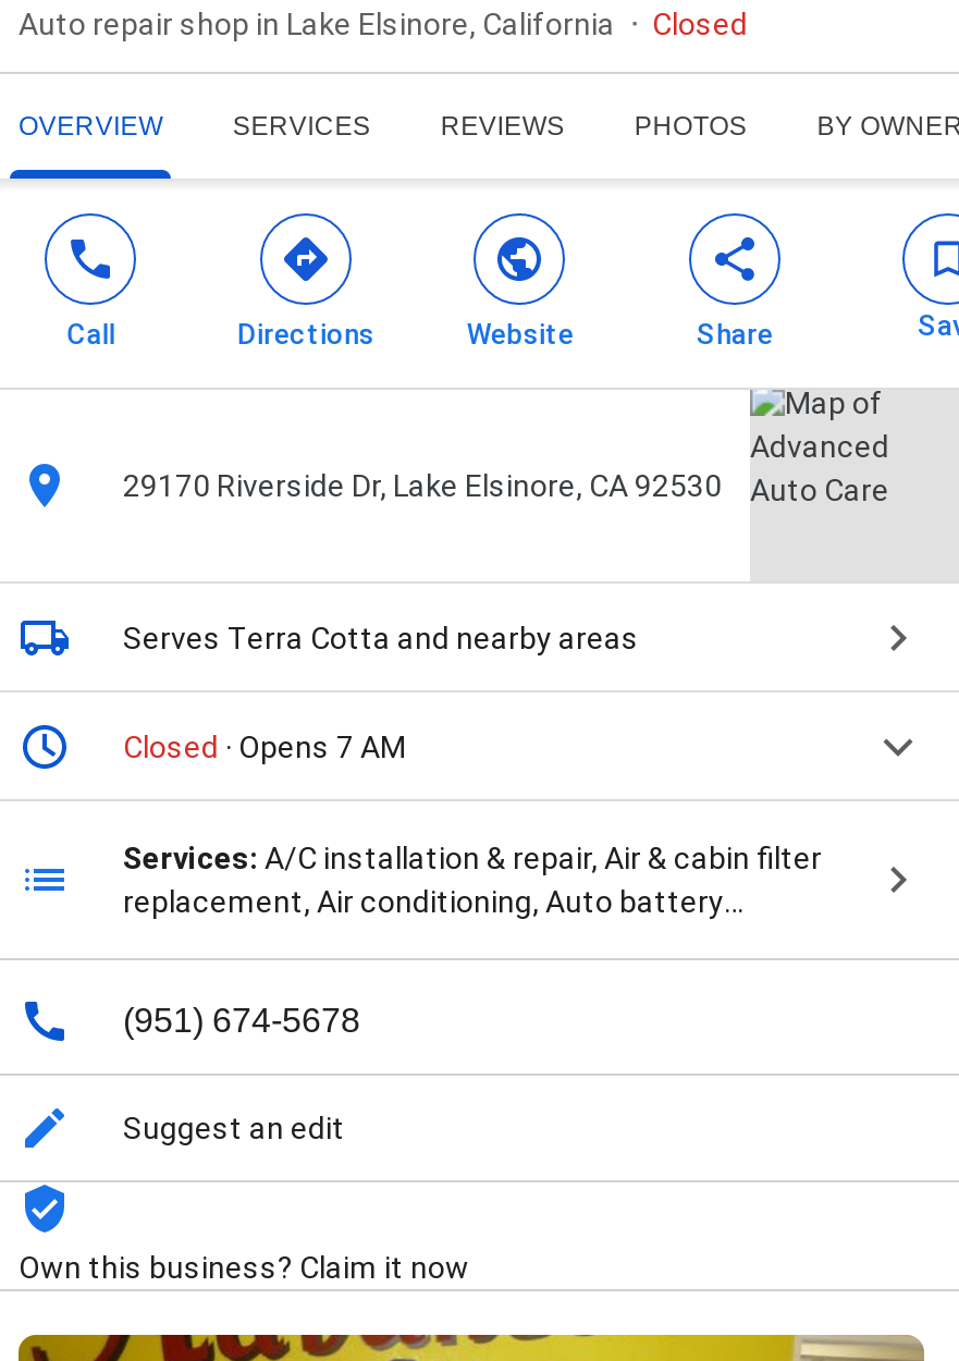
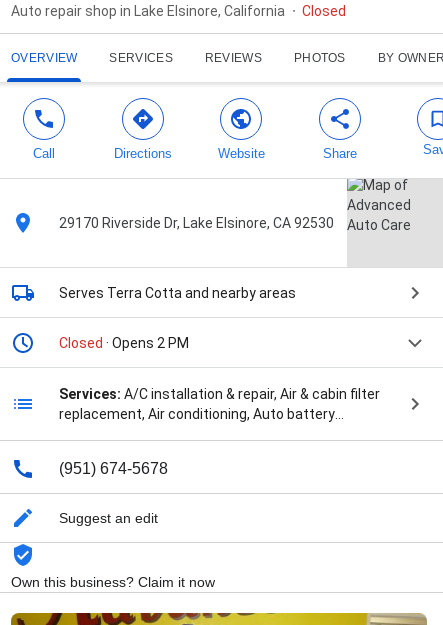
[123,730,406,765] Closed · Opens 7 AM -> [59,335,189,351] Closed · Opens 2 PM

